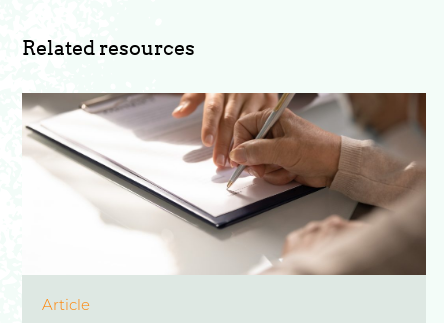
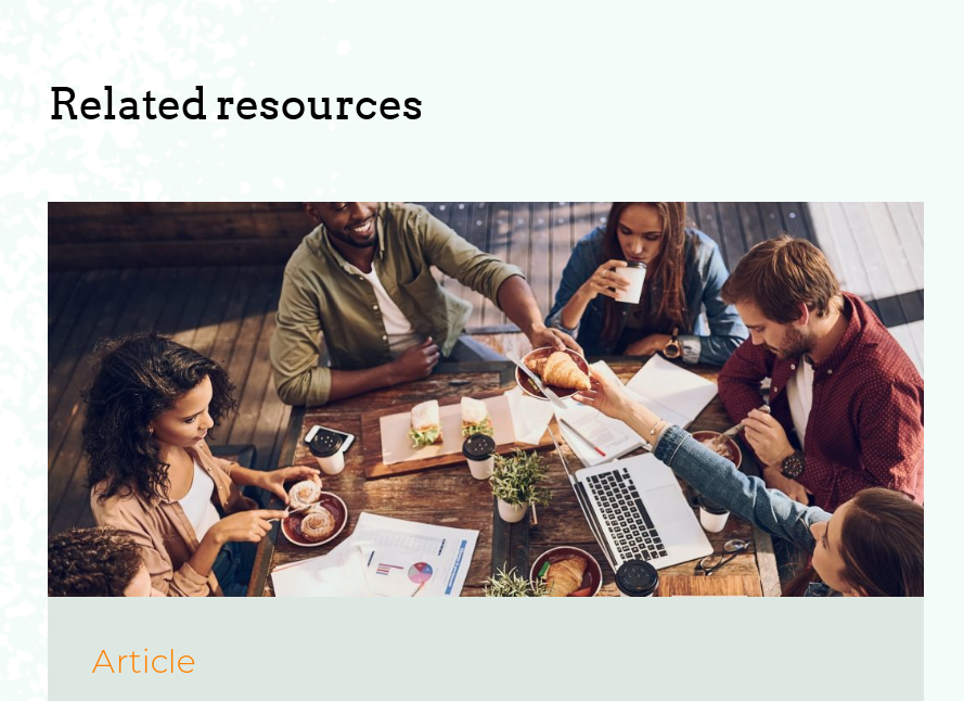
[22,92,427,276] [image] -> [46,200,926,599] [image]

